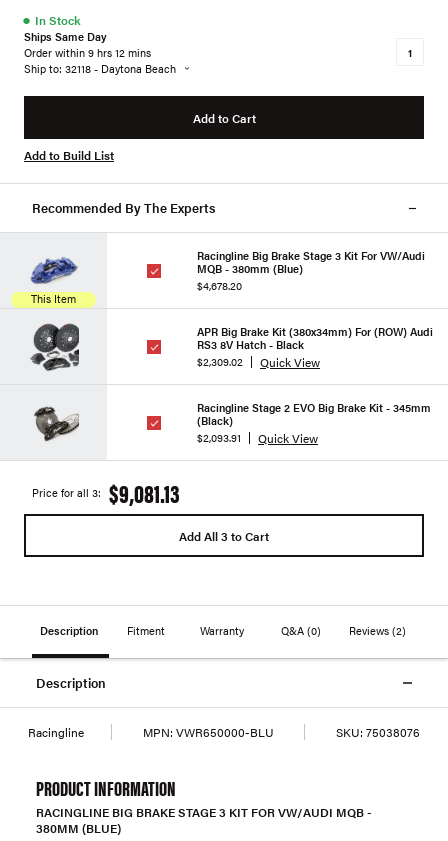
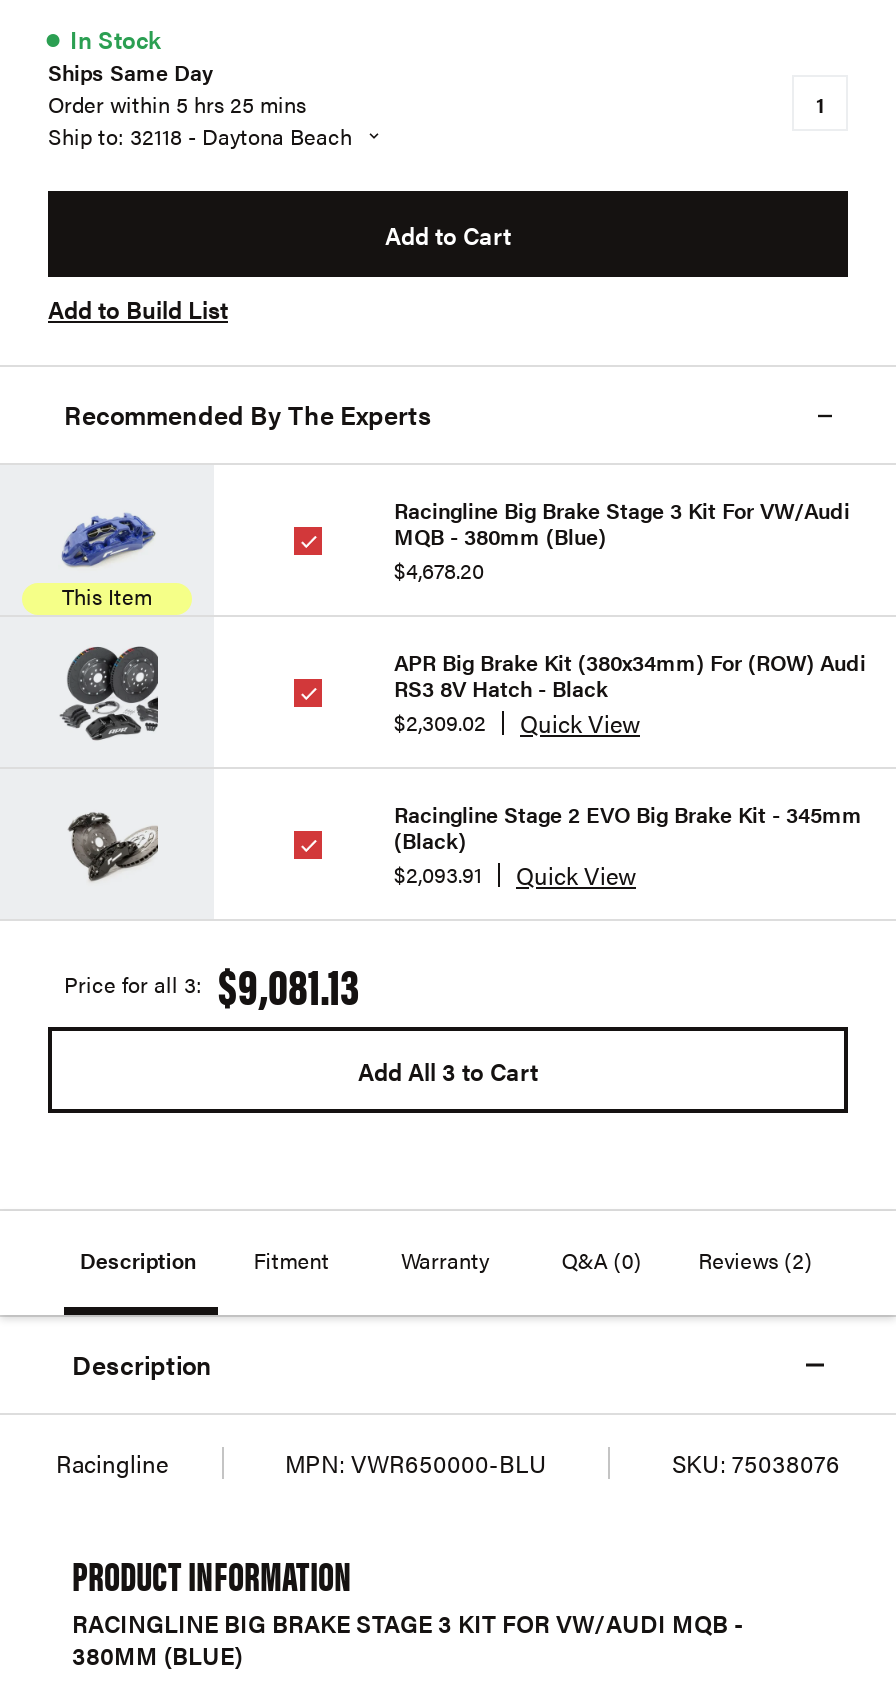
[24,44,151,59] Order within 9 hrs 12 mins -> [48,88,306,118] Order within 5 hrs 25 mins

